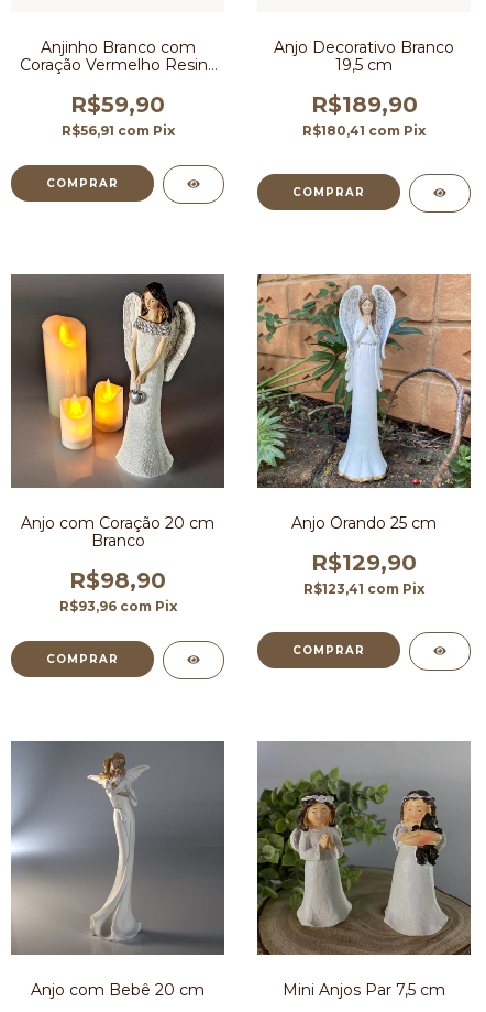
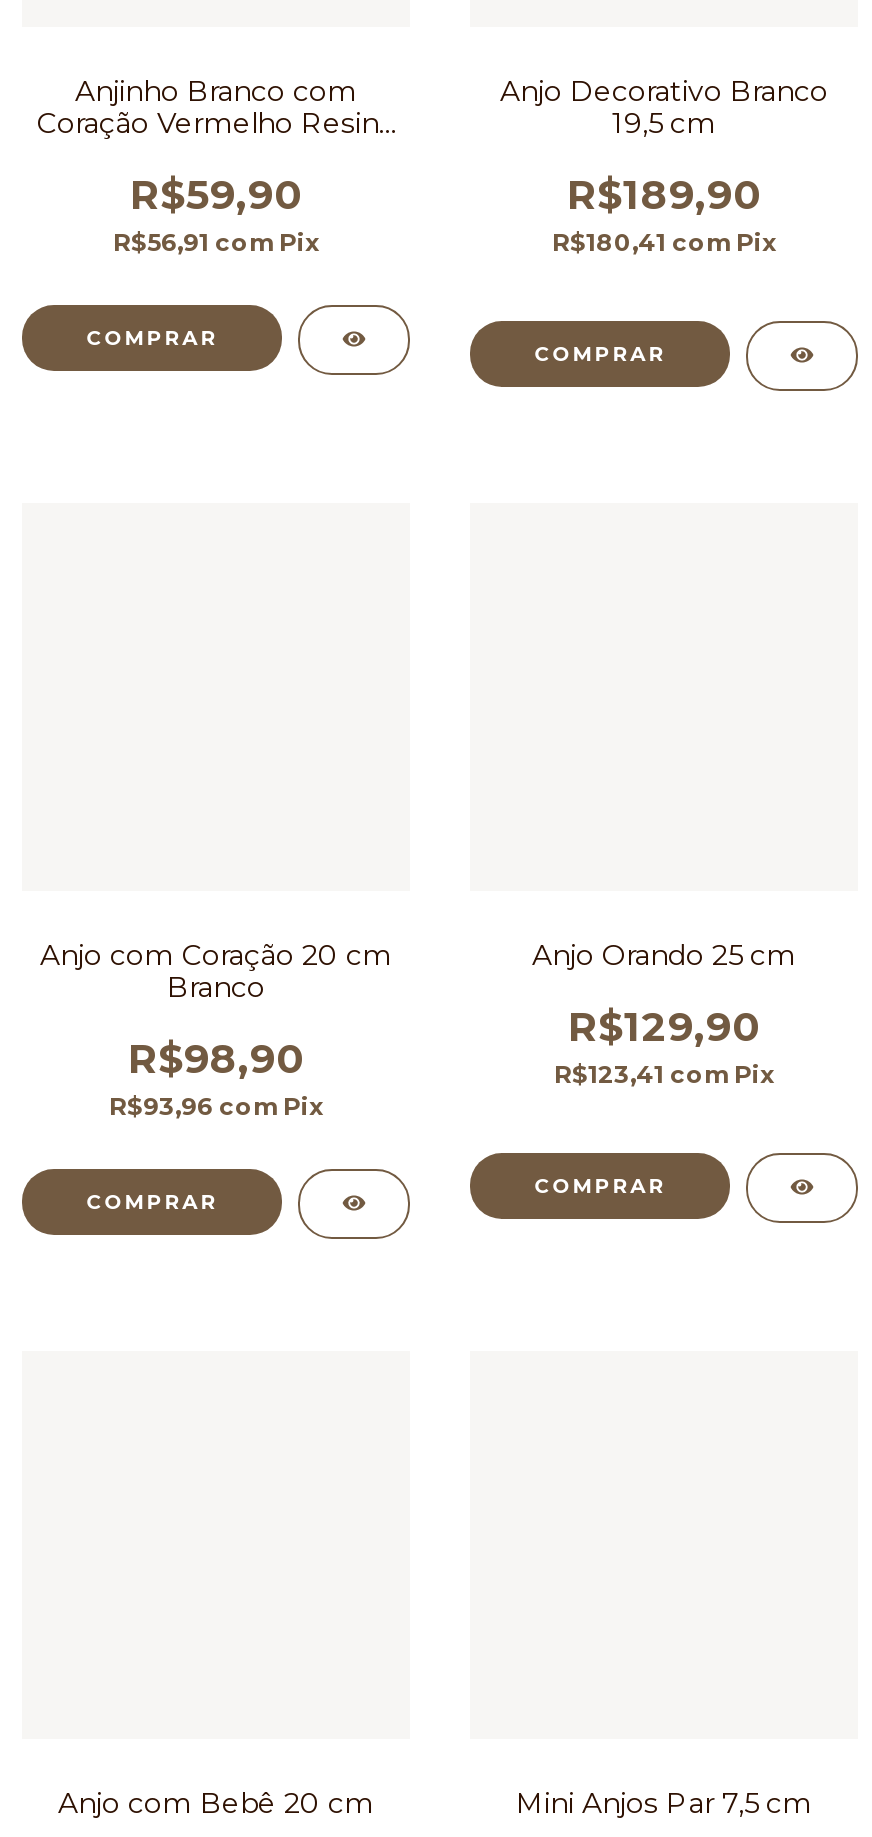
[10,273,225,489] [image] -> none
[256,273,472,489] [image] -> none
[10,740,225,956] [image] -> none
[256,741,472,956] [image] -> none

